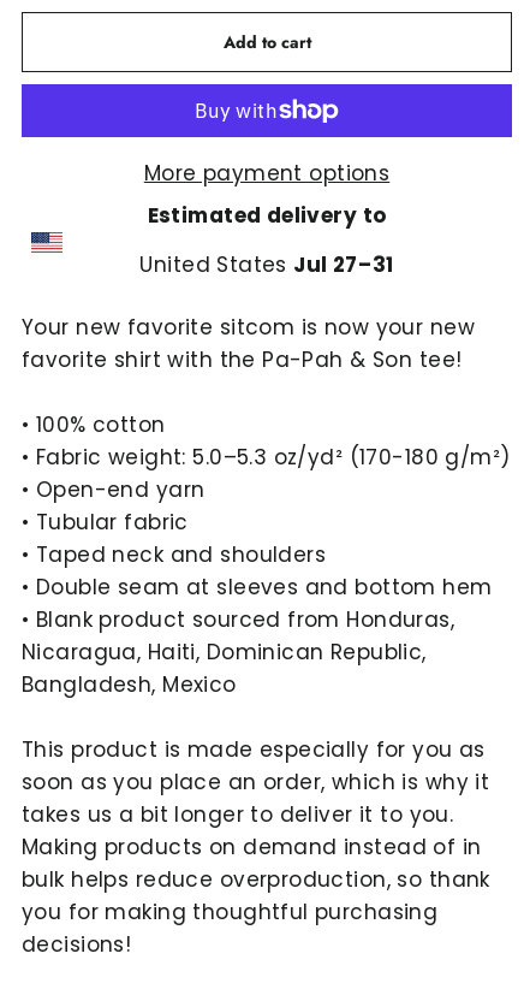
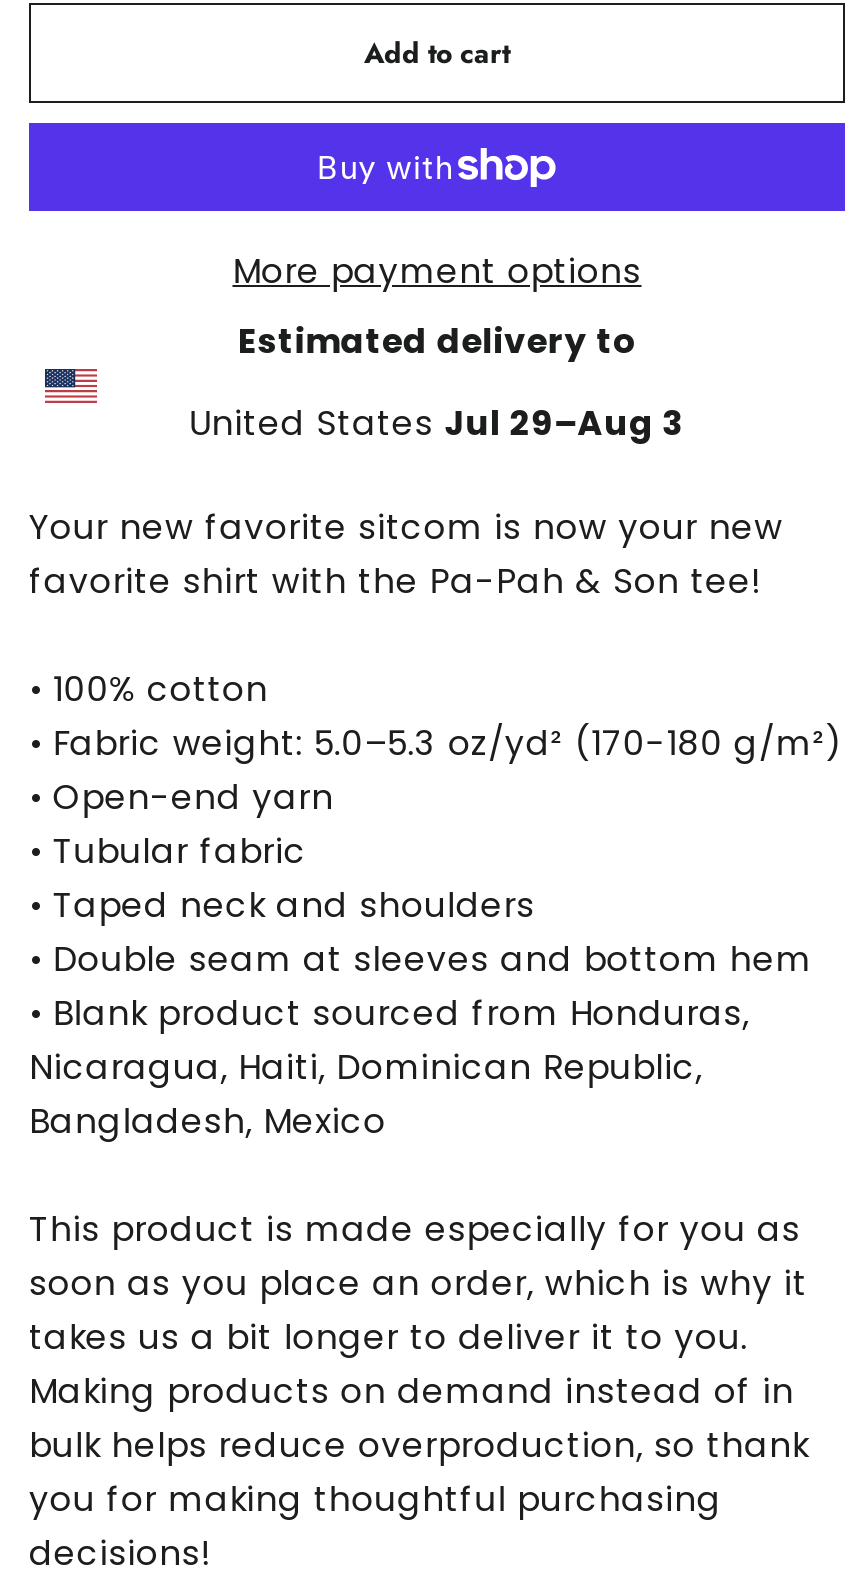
[140,251,394,280] United States Jul 27–31 -> [189,400,685,448] United States Jul 29–Aug 3

